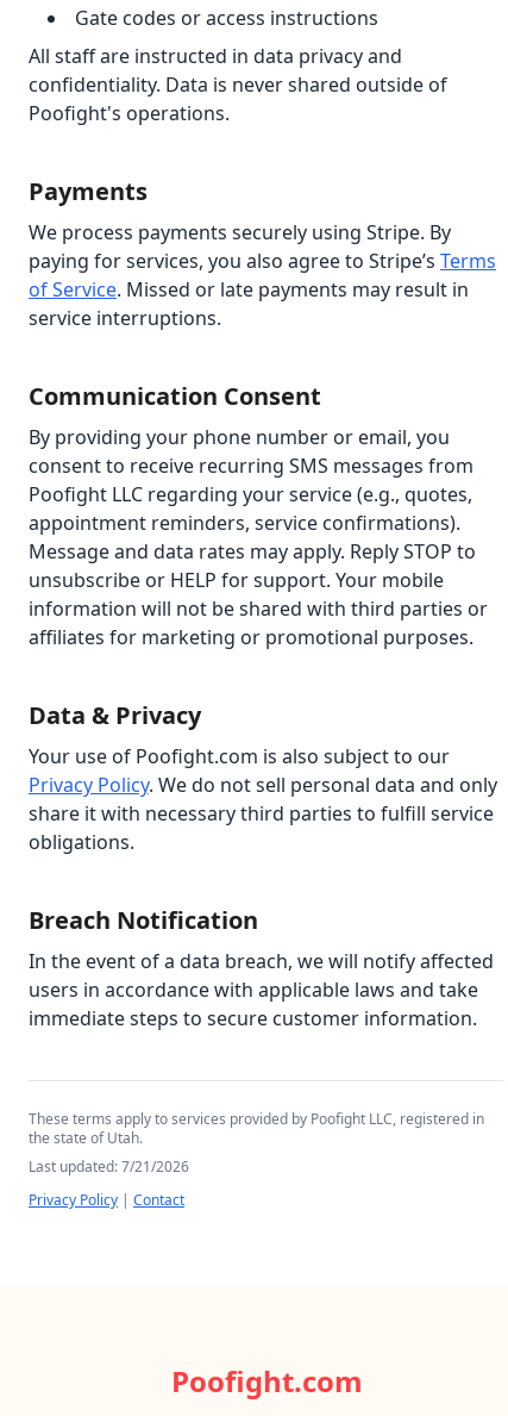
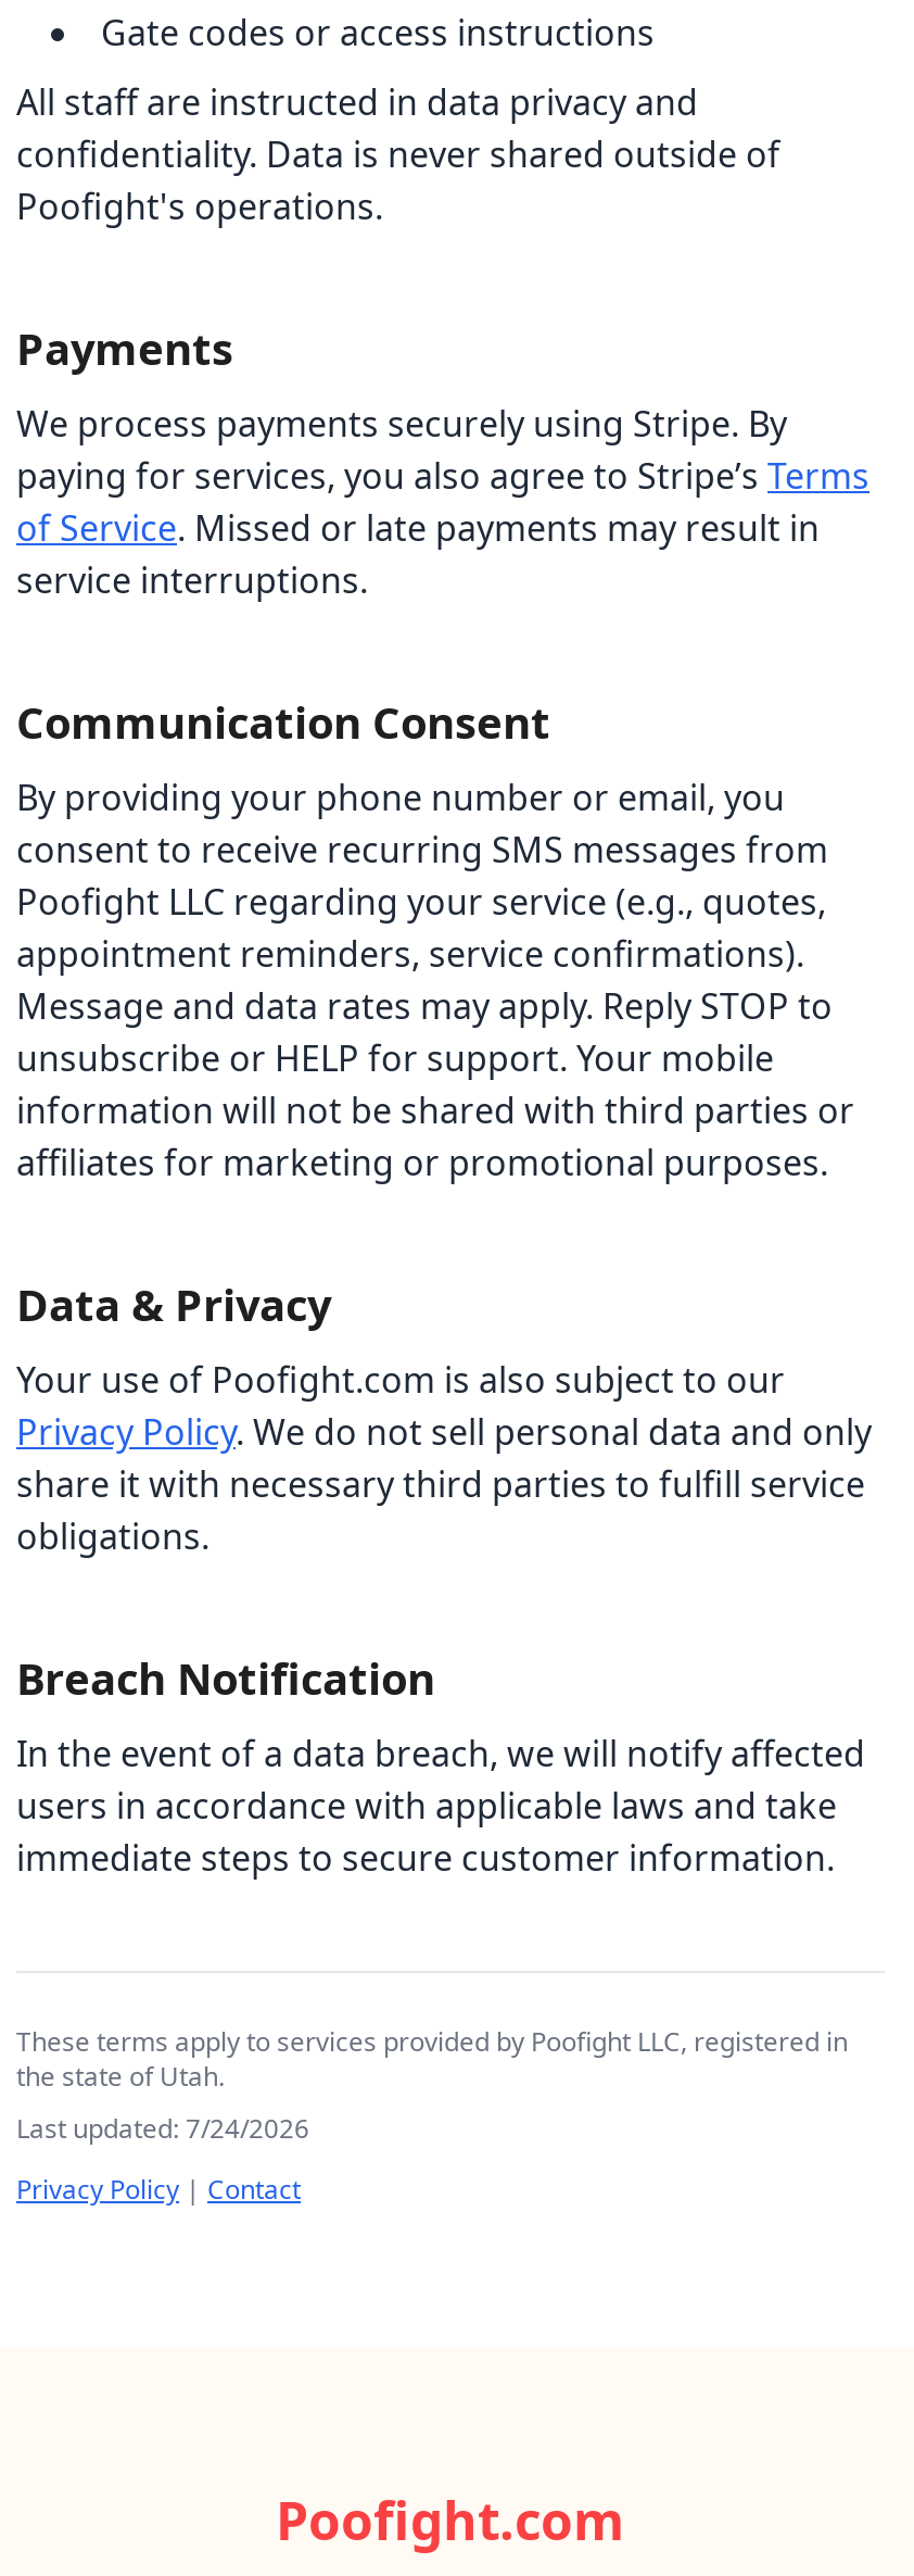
[29,1156,189,1177] Last updated: 7/21/2026 -> [16,2110,309,2147] Last updated: 7/24/2026

